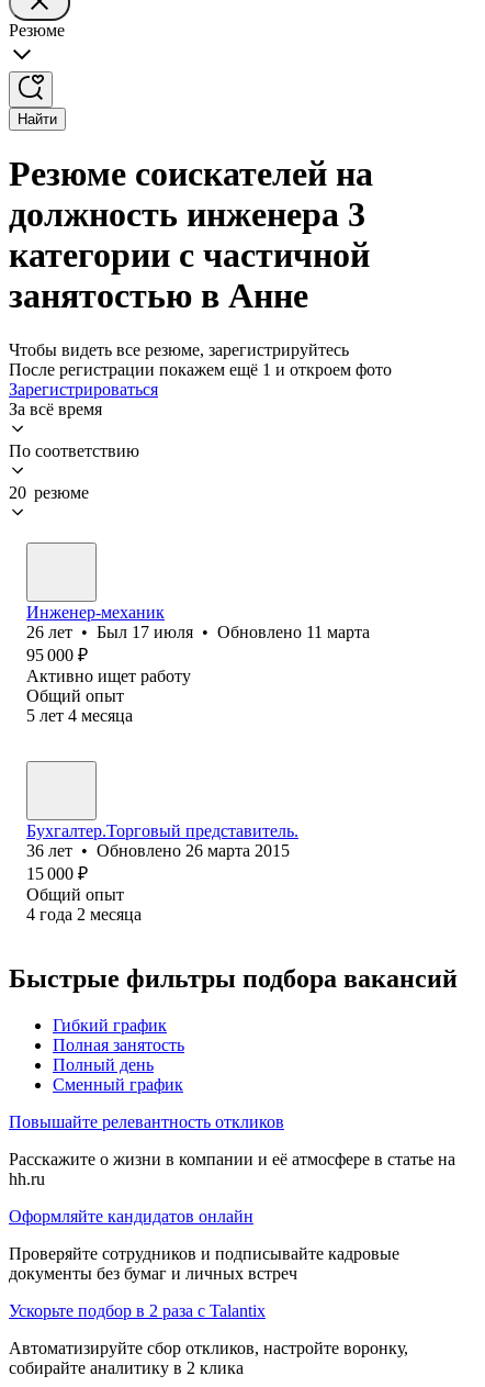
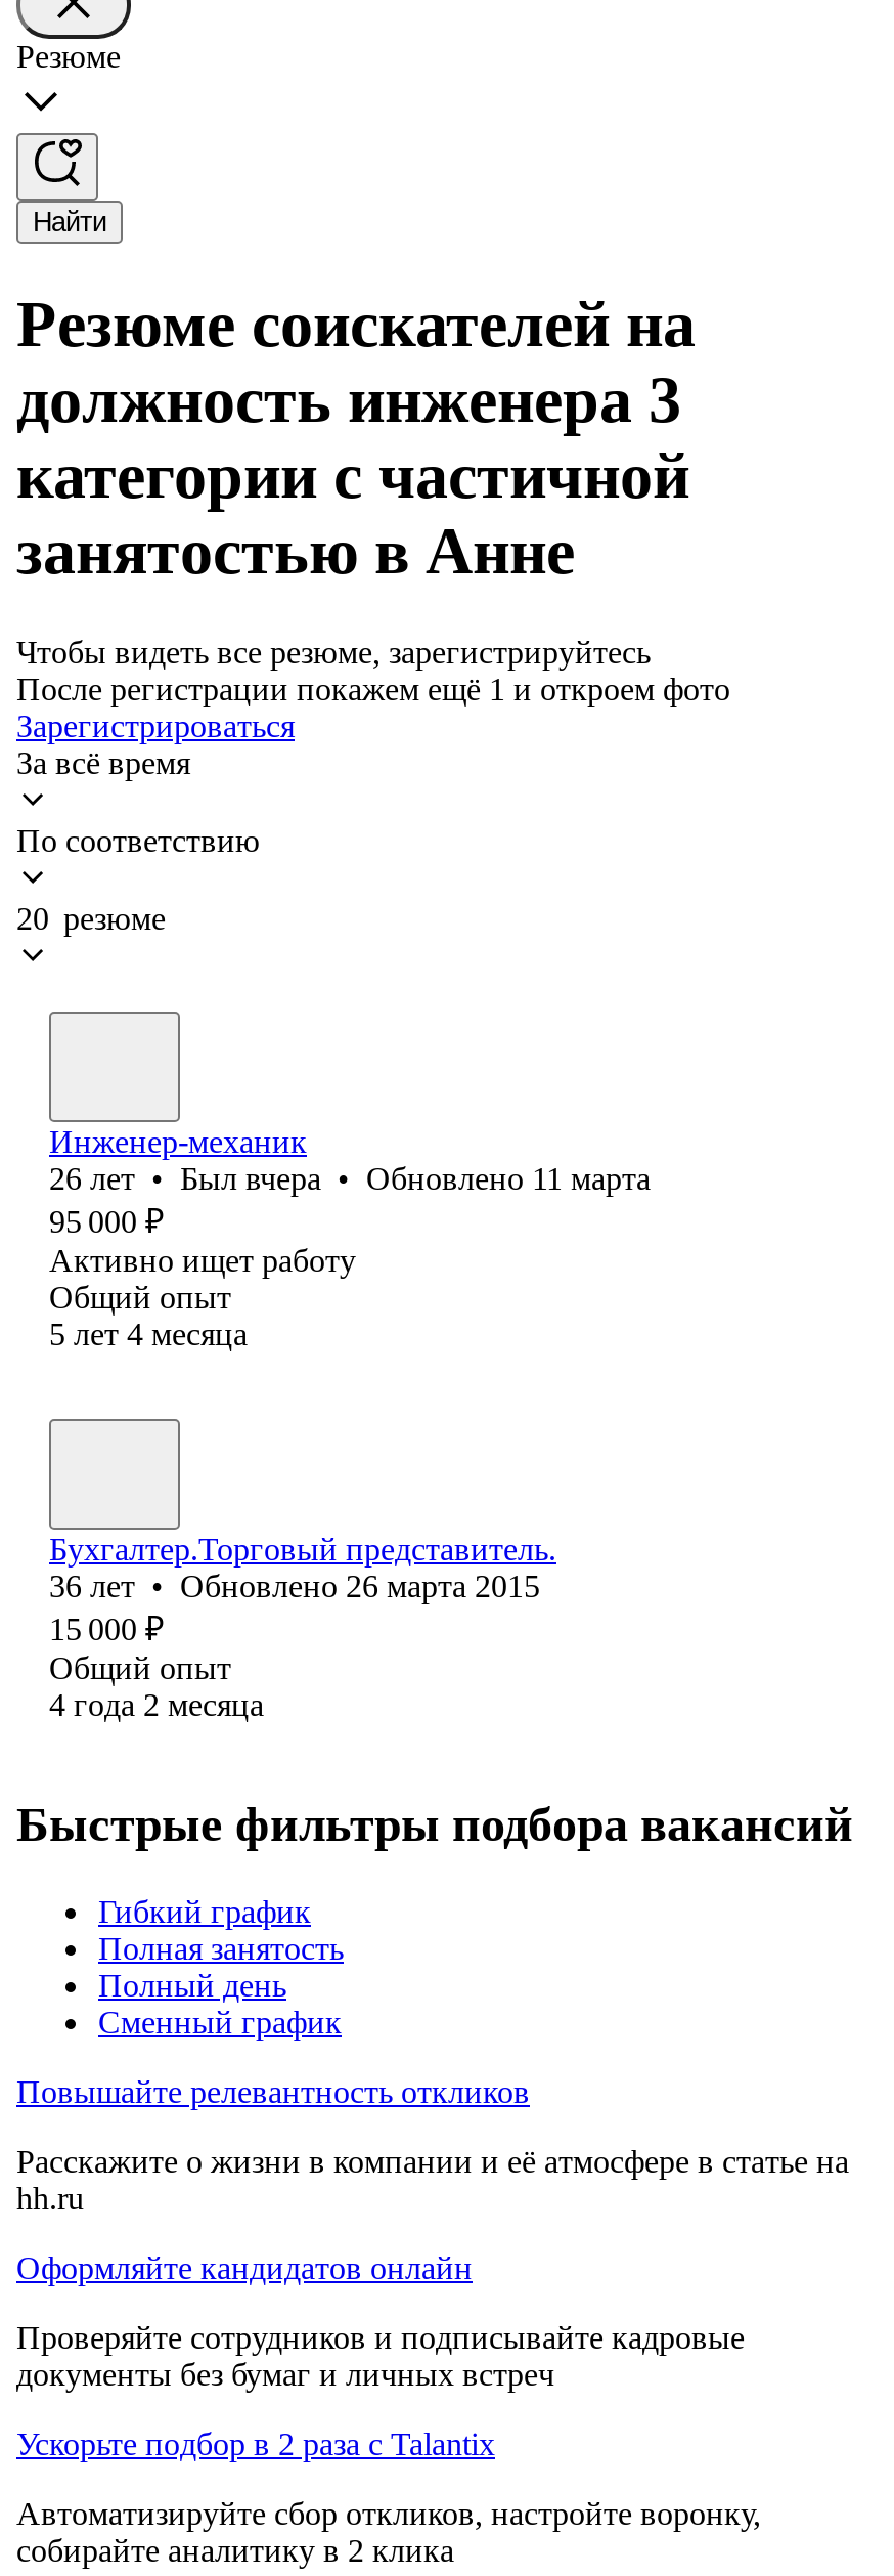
[26,623,370,641] 26 лет • Был 17 июля • Обновлено 11 марта -> [49,1161,651,1196] 26 лет • Был вчера • Обновлено 11 марта

